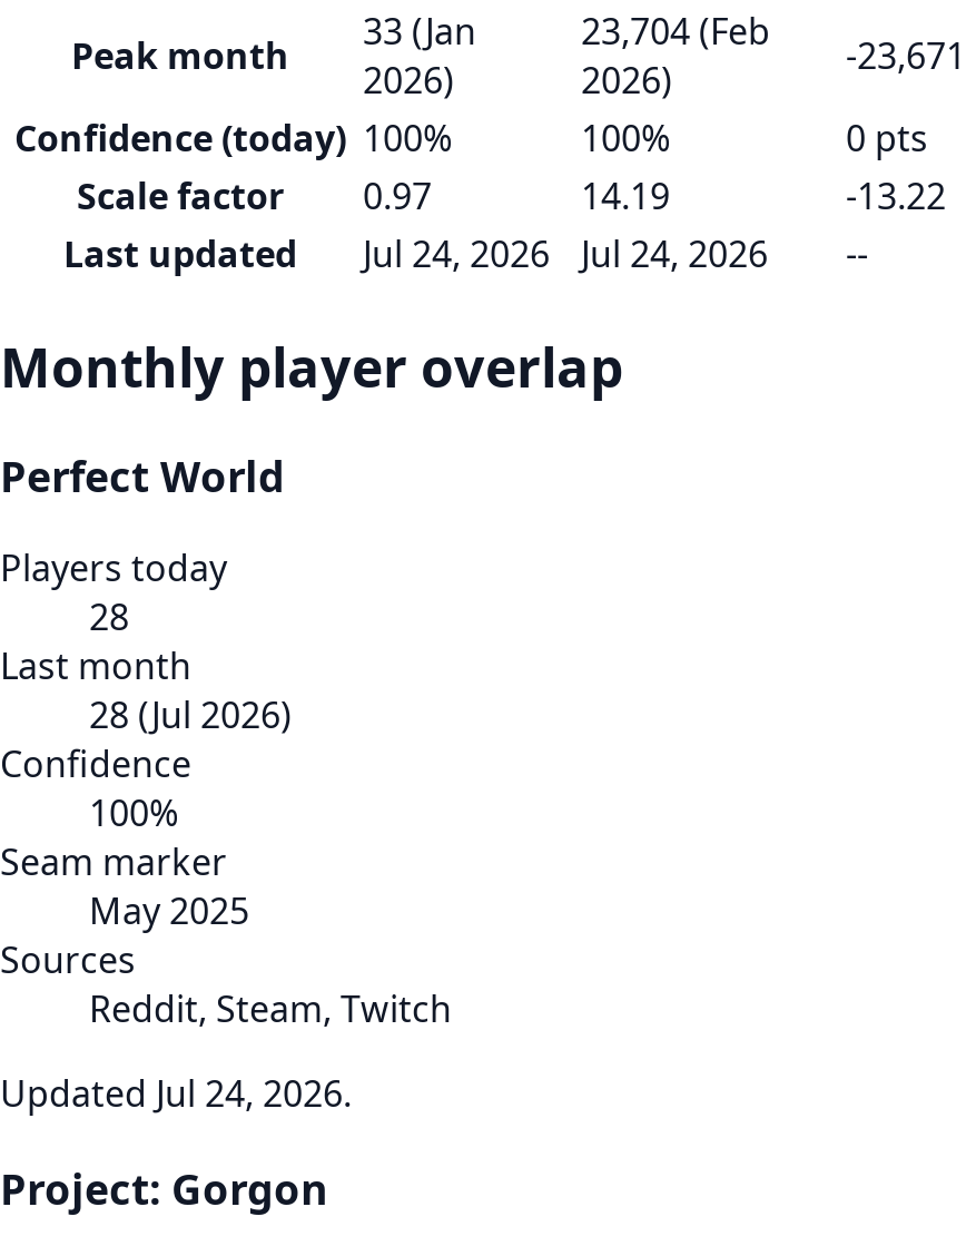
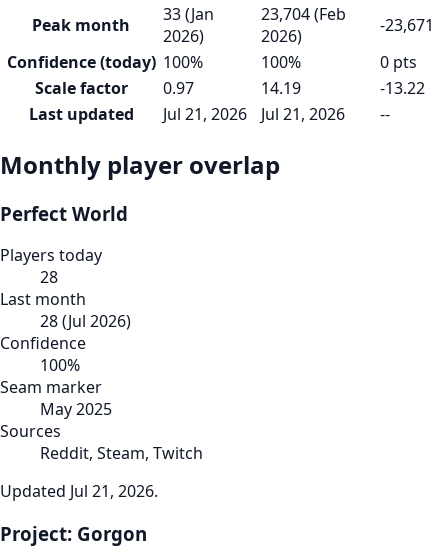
[363,229,550,278] Jul 24, 2026 -> [163,103,247,125] Jul 21, 2026
[581,229,768,278] Jul 24, 2026 -> [261,103,345,125] Jul 21, 2026
[0,1069,352,1118] Updated Jul 24, 2026. -> [0,480,158,502] Updated Jul 21, 2026.

